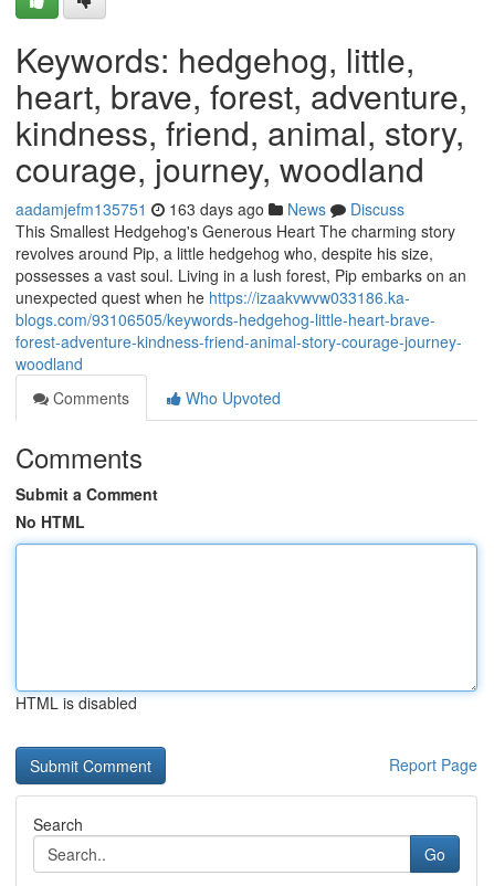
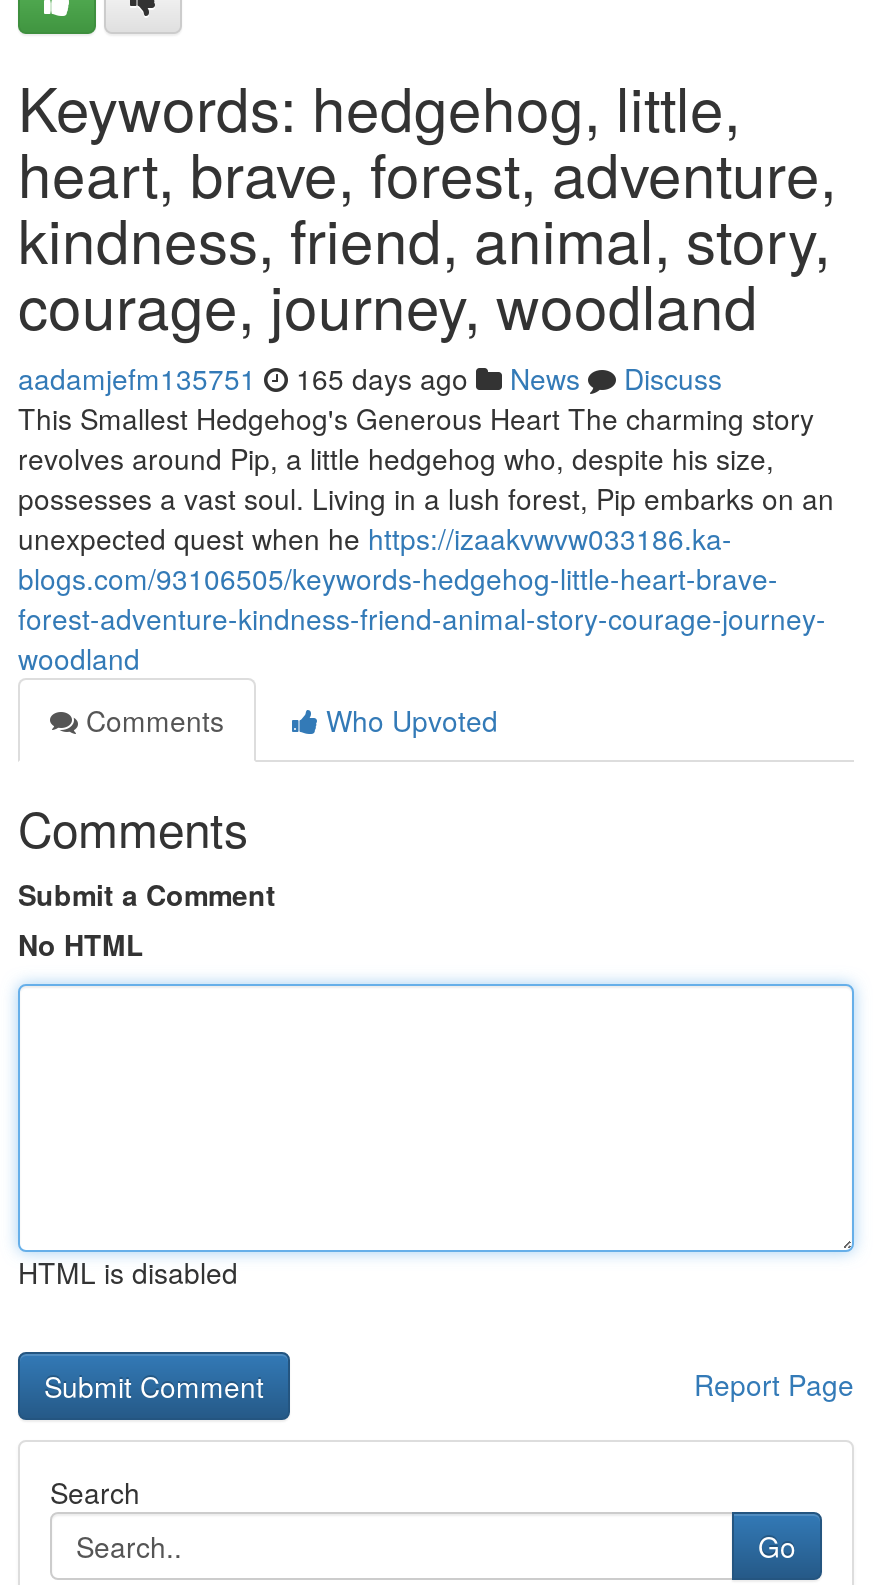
[15,198,404,220] aadamjefm135751 163 days ago News Discuss -> [18,358,722,398] aadamjefm135751 165 days ago News Discuss

